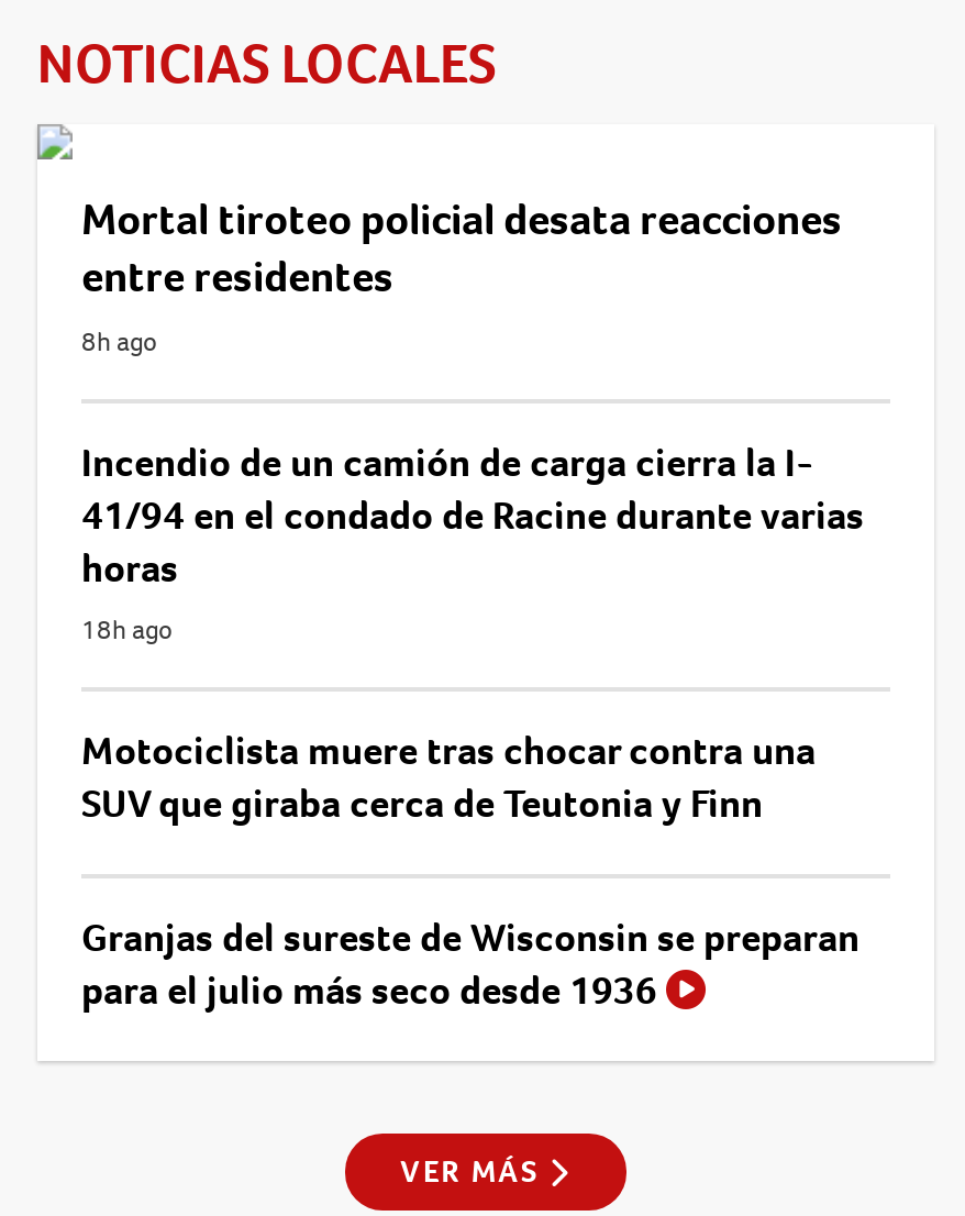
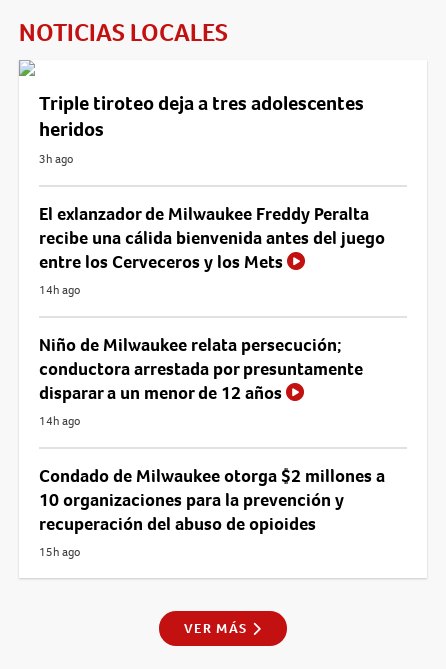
[81,190,842,359] Mortal tiroteo policial desata reacciones | entre residentes | 8h ago -> [39,90,364,167] Triple tiroteo deja a tres adolescentes | heridos | 3h ago
[81,436,864,647] Incendio de un camión de carga cierra la I- | 41/94 en el condado de Racine durante varias | horas | 18h ago -> [39,202,385,298] El exlanzador de Milwaukee Freddy Peralta | recibe una cálida bienvenida antes del juego | entre los Cerveceros y los Mets | 14h ago
[81,724,816,829] Motociclista muere tras chocar contra una | SUV que giraba cerca de Teutonia y Finn -> [39,333,363,429] Niño de Milwaukee relata persecución; | conductora arrestada por presuntamente | disparar a un menor de 12 años | 14h ago
[81,911,859,1016] Granjas del sureste de Wisconsin se preparan | para el julio más seco desde 1936 -> [39,464,385,560] Condado de Milwaukee otorga $2 millones a | 10 organizaciones para la prevención y | recuperación del abuso de opioides | 15h ago

